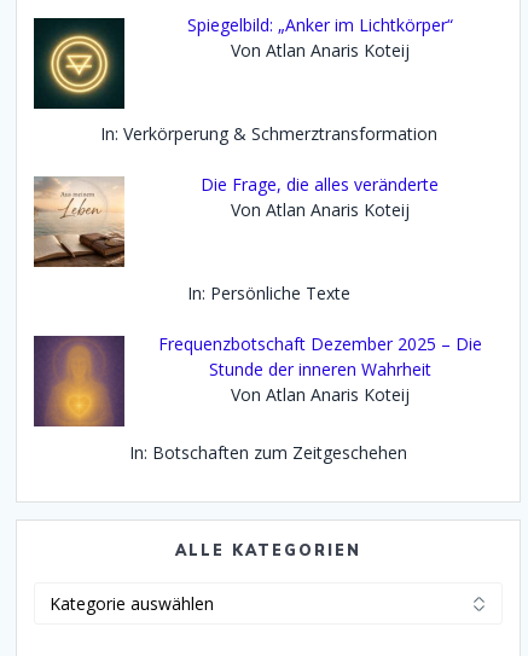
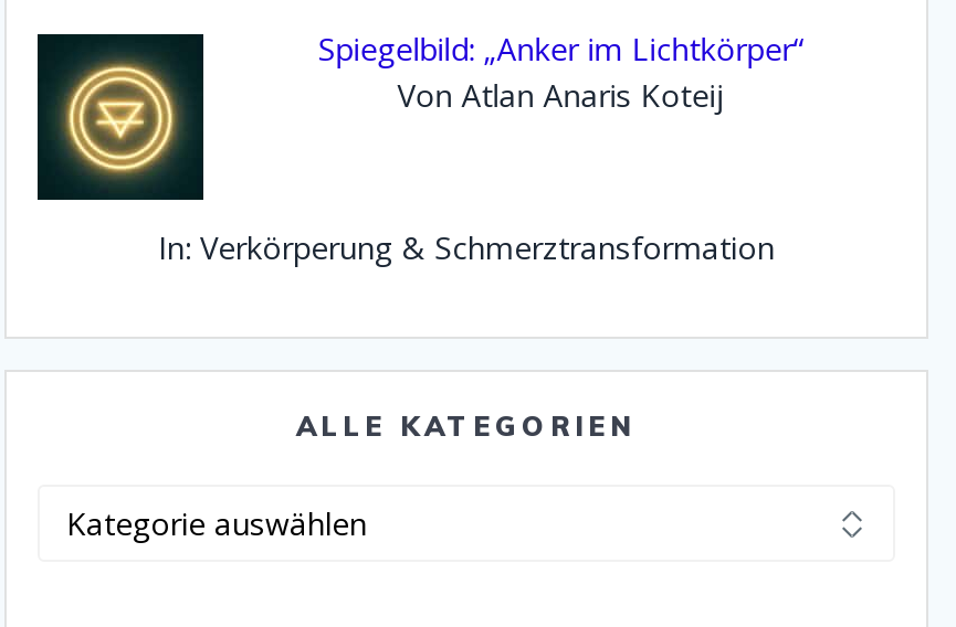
[33,175,482,463] [image] | In: Persönliche Texte | Frequenzbotschaft Dezember 2025 – Die | Stunde der inneren Wahrheit | Von Atlan Anaris Koteij | In: Botschaften zum Zeitgeschehen -> none
[201,173,439,221] Die Frage, die alles veränderte | Von Atlan Anaris Koteij -> none
[34,336,124,426] [image] -> none

